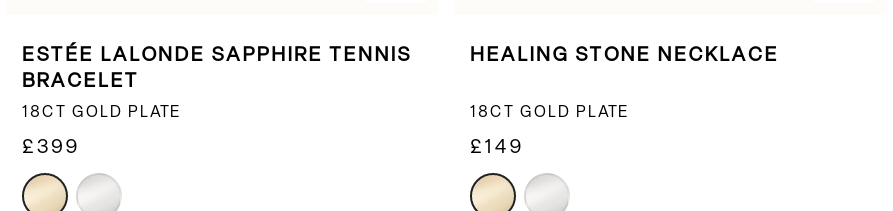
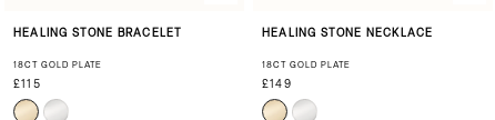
[22,45,412,93] ESTÉE LALONDE SAPPHIRE TENNIS | BRACELET -> [13,28,182,40] HEALING STONE BRACELET
[22,137,80,159] £399 -> [13,79,41,91] £115

